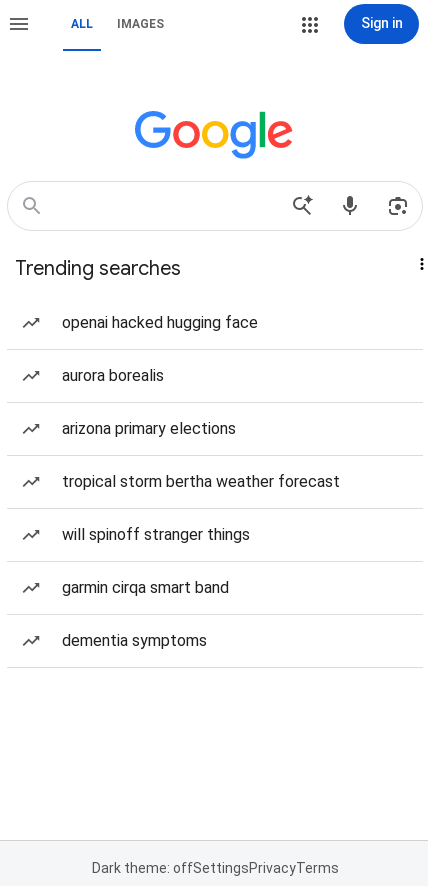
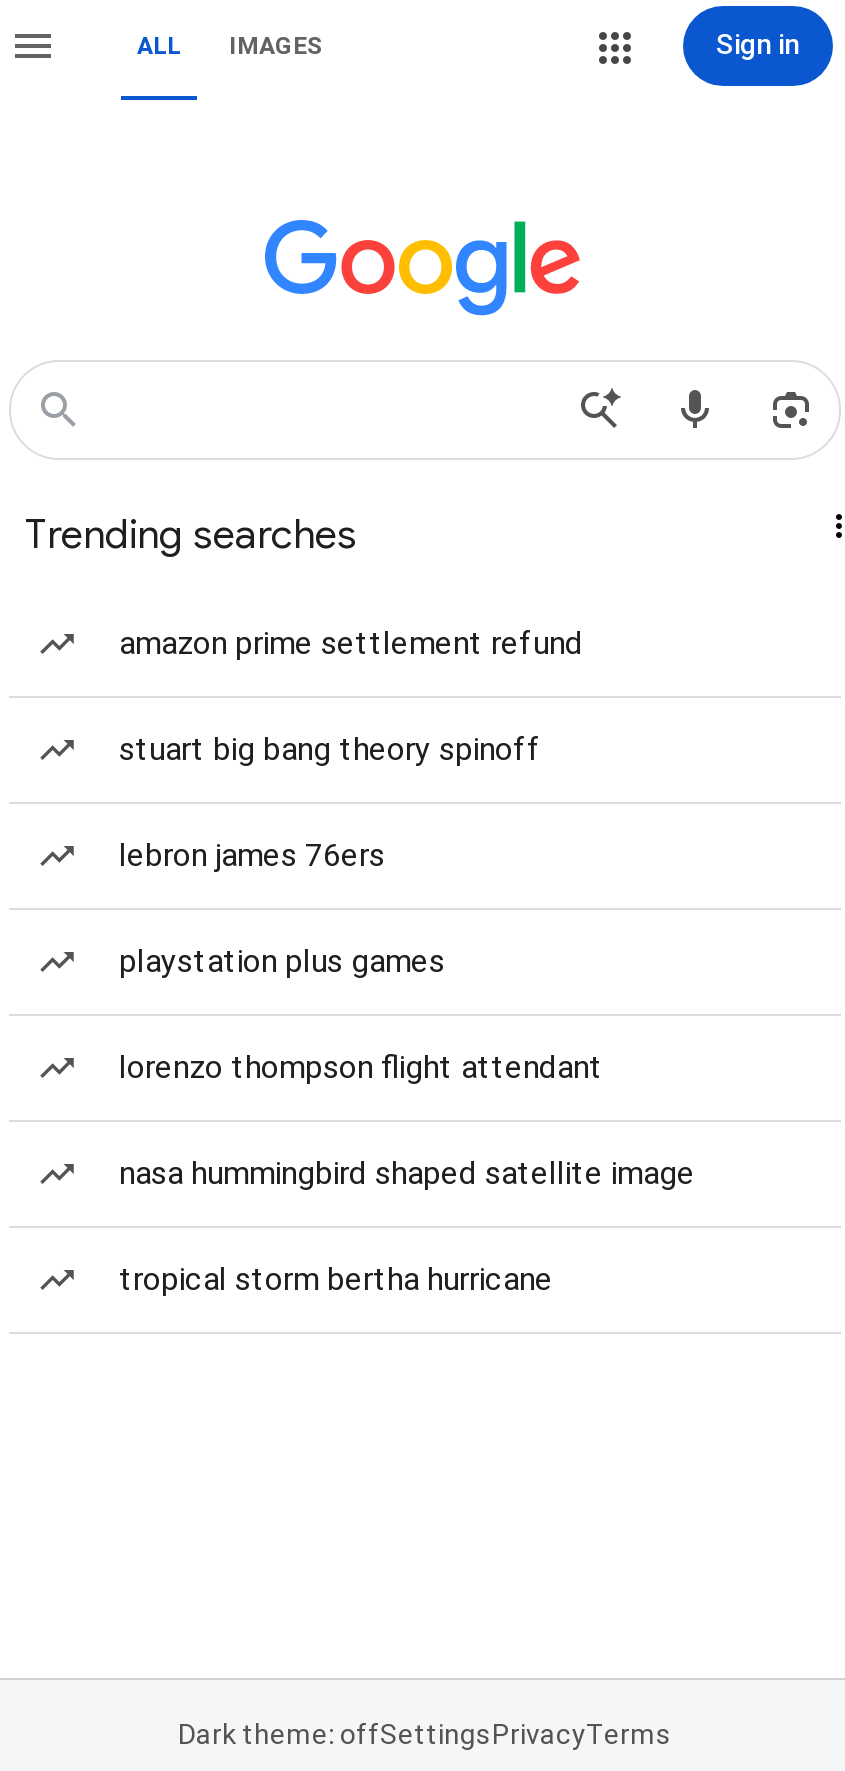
[62,313,258,332] openai hacked hugging face -> [119,624,583,662] amazon prime settlement refund
[62,366,164,385] aurora borealis -> [119,730,541,768] stuart big bang theory spinoff
[62,419,236,438] arizona primary elections -> [119,836,385,874] lebron james 76ers
[62,472,340,491] tropical storm bertha weather forecast -> [119,942,445,980] playstation plus games
[62,525,250,544] will spinoff stranger things -> [119,1048,603,1086] lorenzo thompson flight attendant
[62,578,229,597] garmin cirqa smart band -> [119,1154,695,1192] nasa hummingbird shaped satellite image
[62,631,207,650] dementia symptoms -> [119,1260,553,1298] tropical storm bertha hurricane

